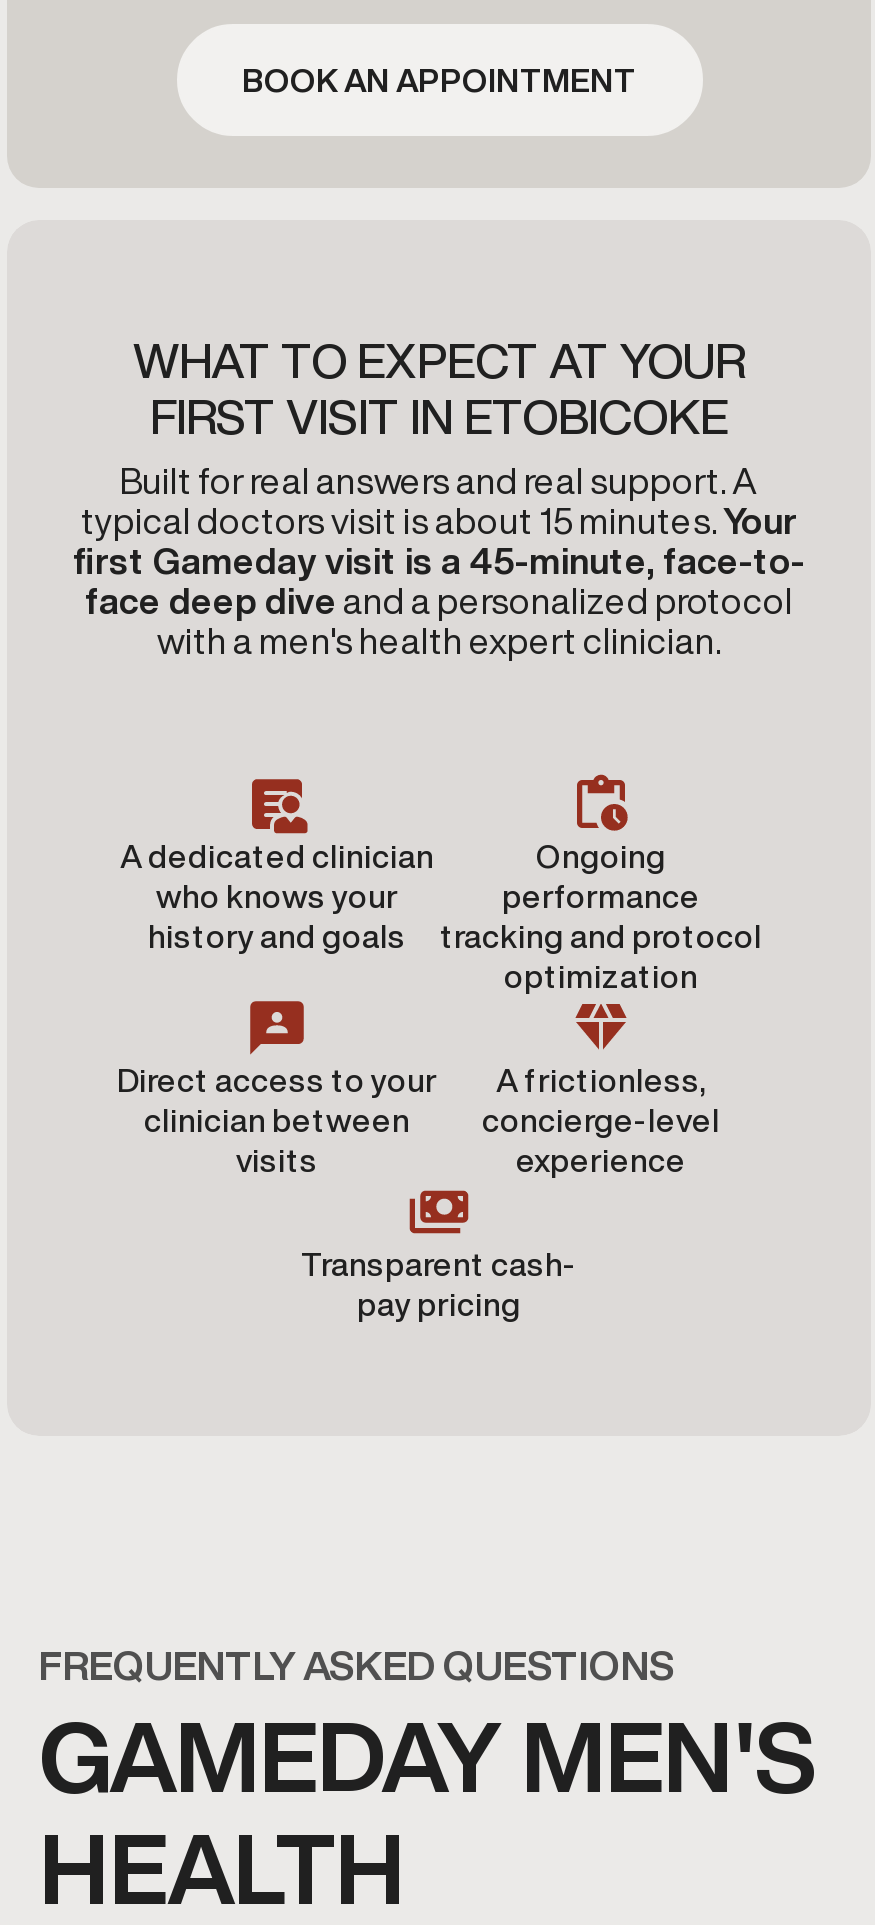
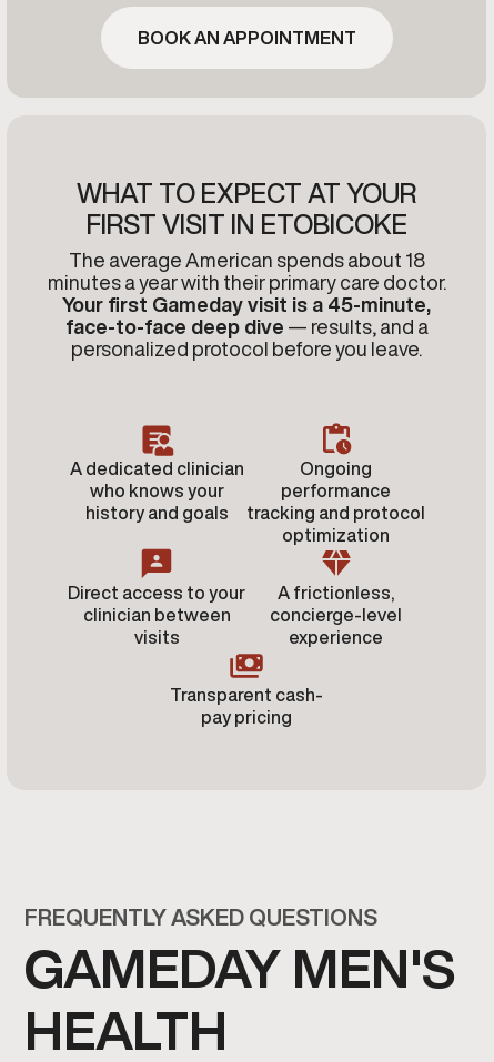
[73,462,805,658] Built for real answers and real support. A | typical doctors visit is about 15 minutes. Your | first Gameday visit is a 45-minute, face-to- | face deep dive and a personalized protocol | with a men's health expert clinician. -> [47,250,446,359] The average American spends about 18 | minutes a year with their primary care doctor. | Your first Gameday visit is a 45-minute, | face-to-face deep dive — results, and a | personalized protocol before you leave.

